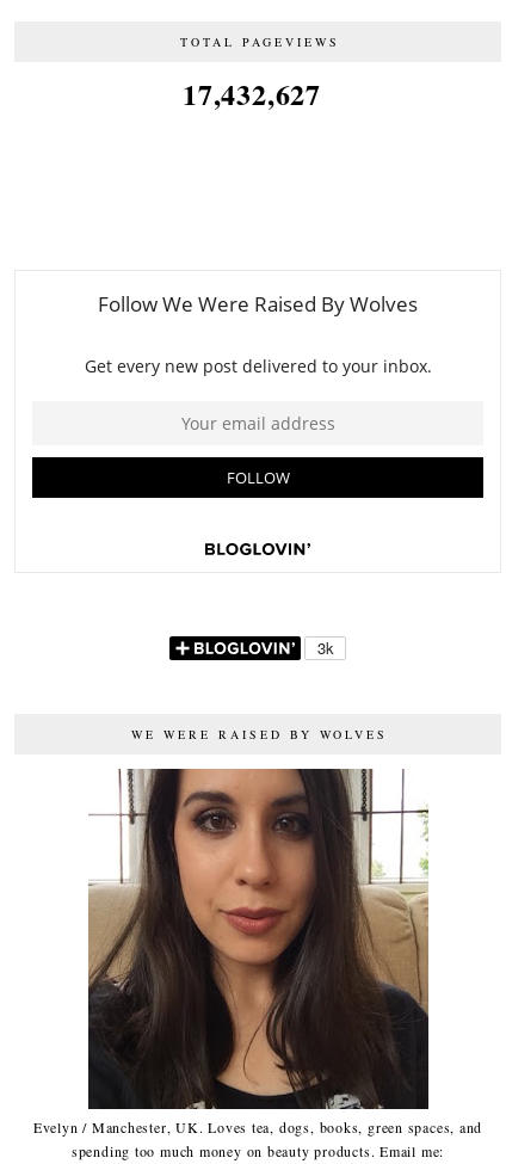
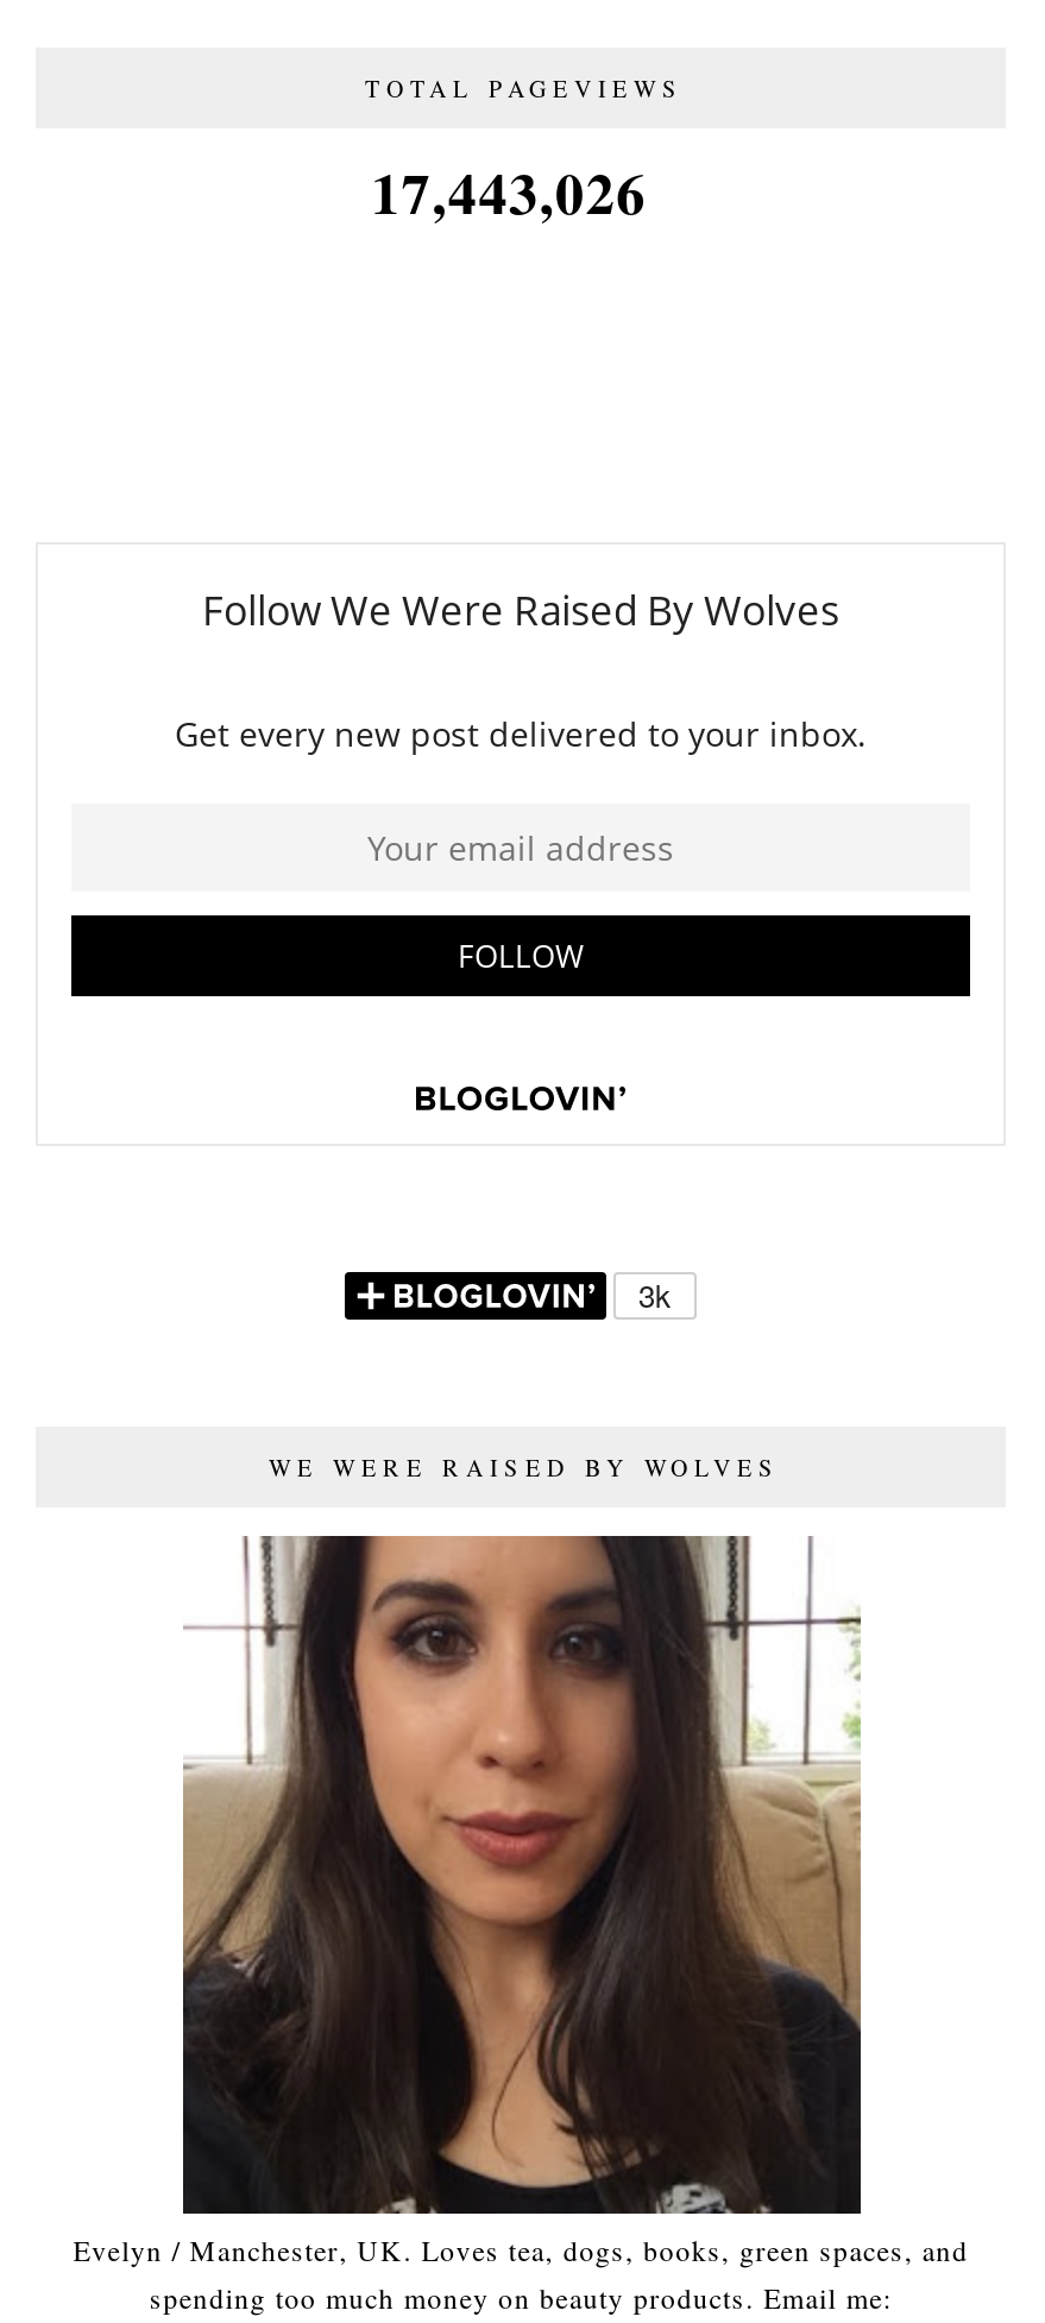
[183,72,321,114] 17,432,627 -> [371,149,646,232] 17,443,026

